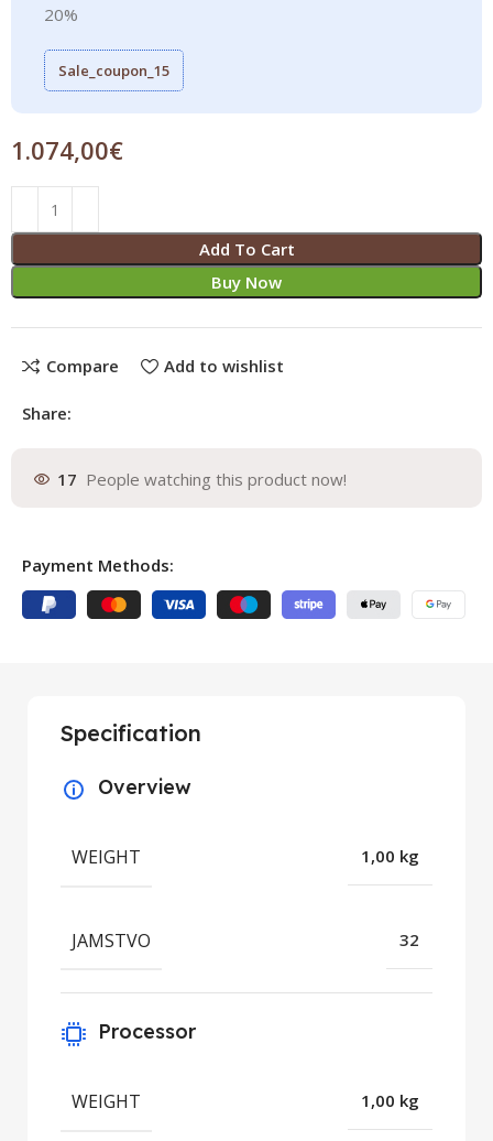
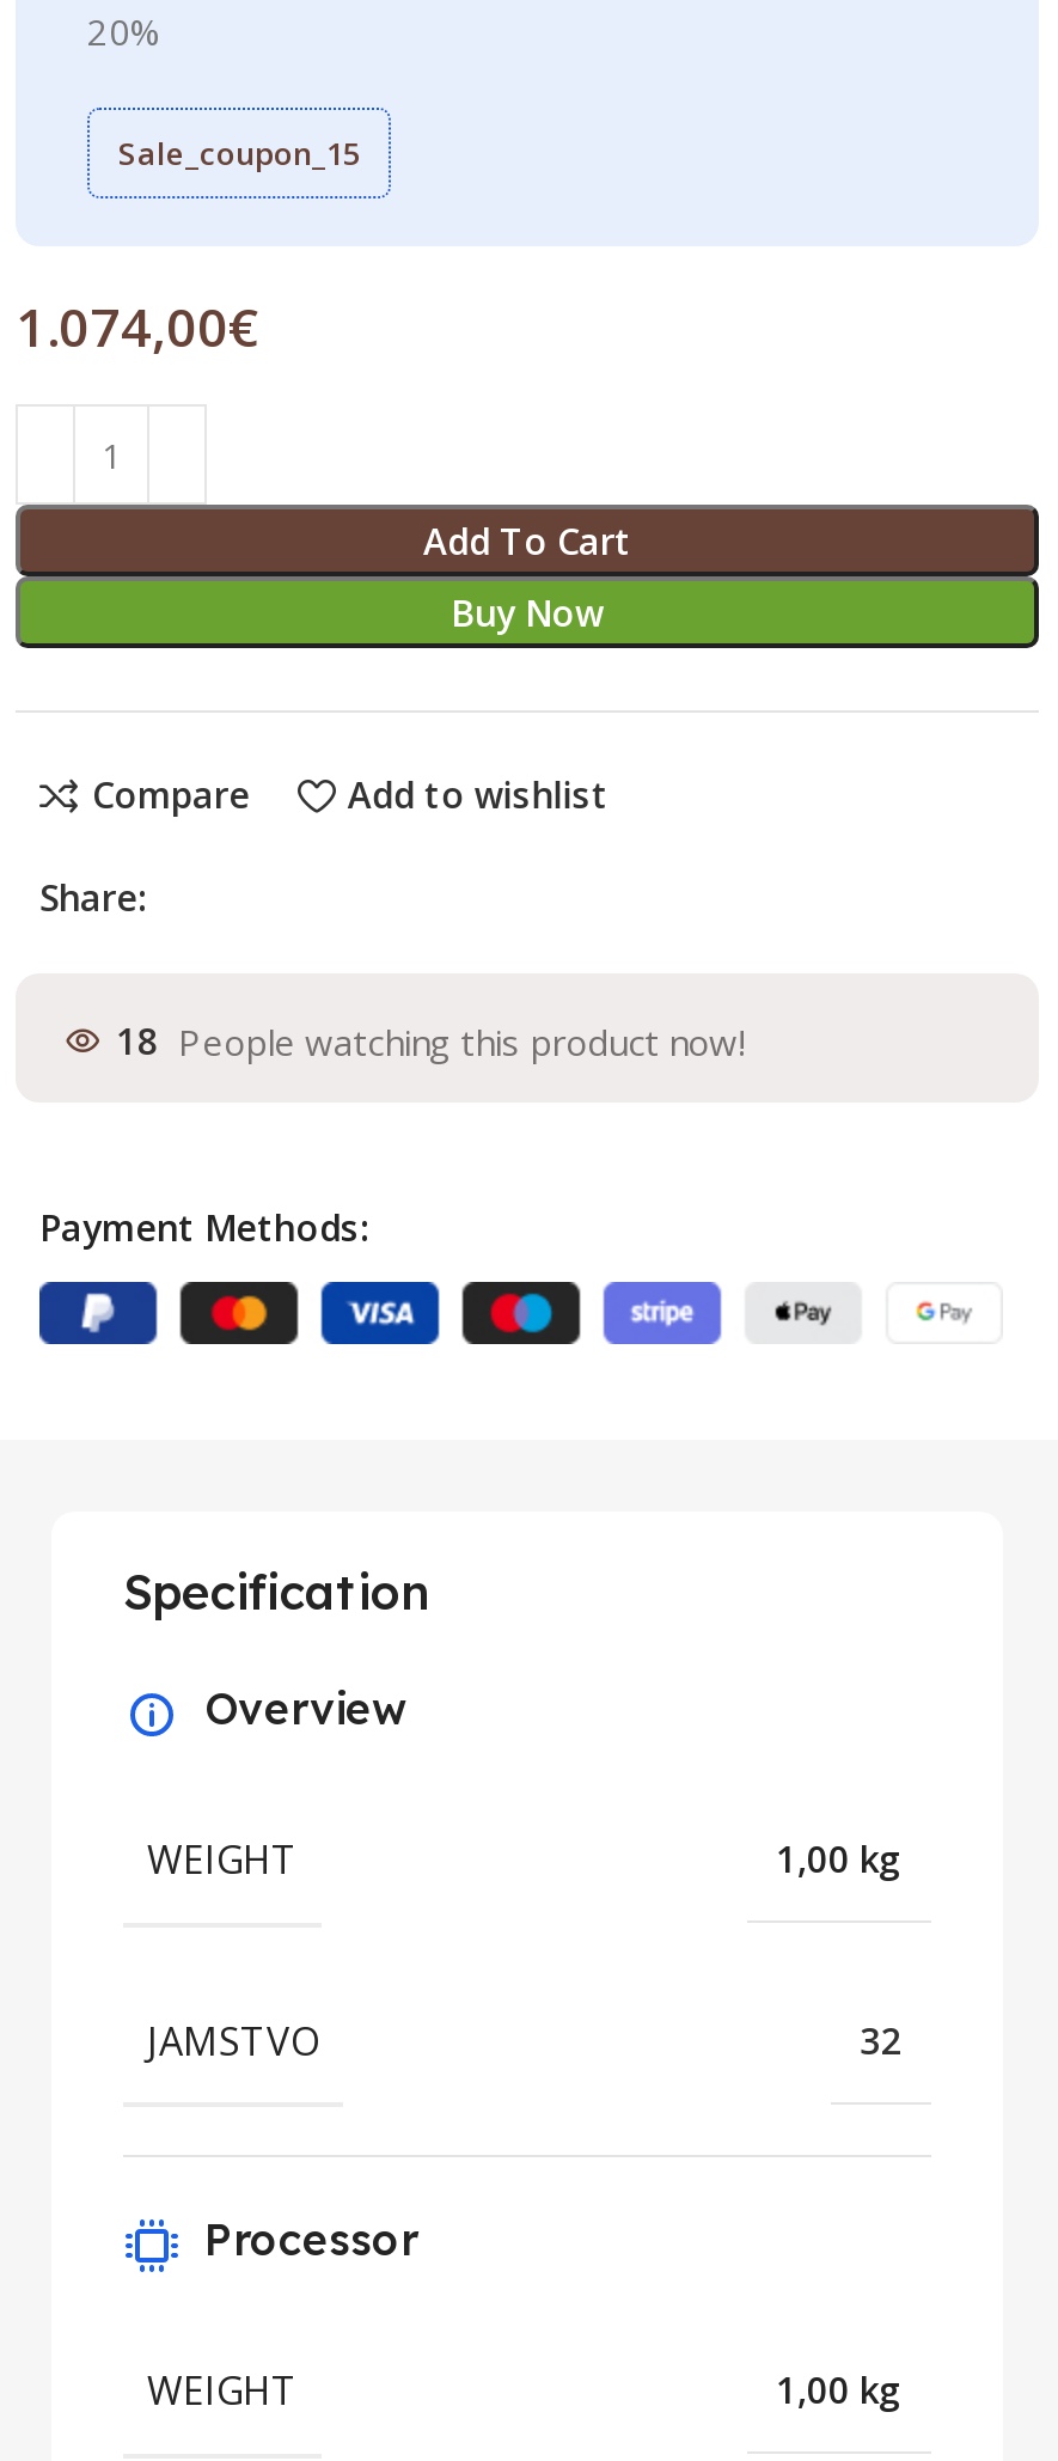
[57,469,347,491] 17 People watching this product now! -> [116,1018,745,1065] 18 People watching this product now!

